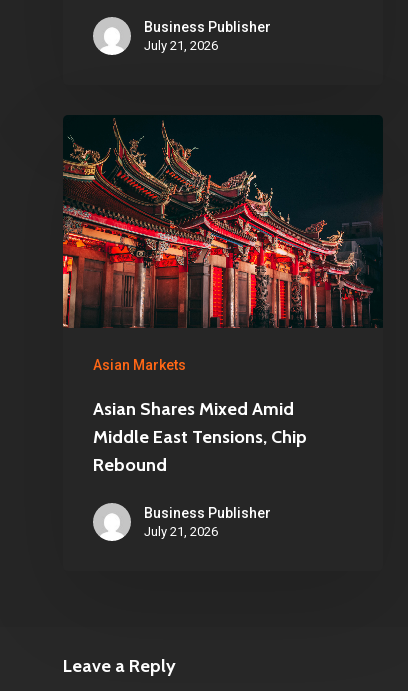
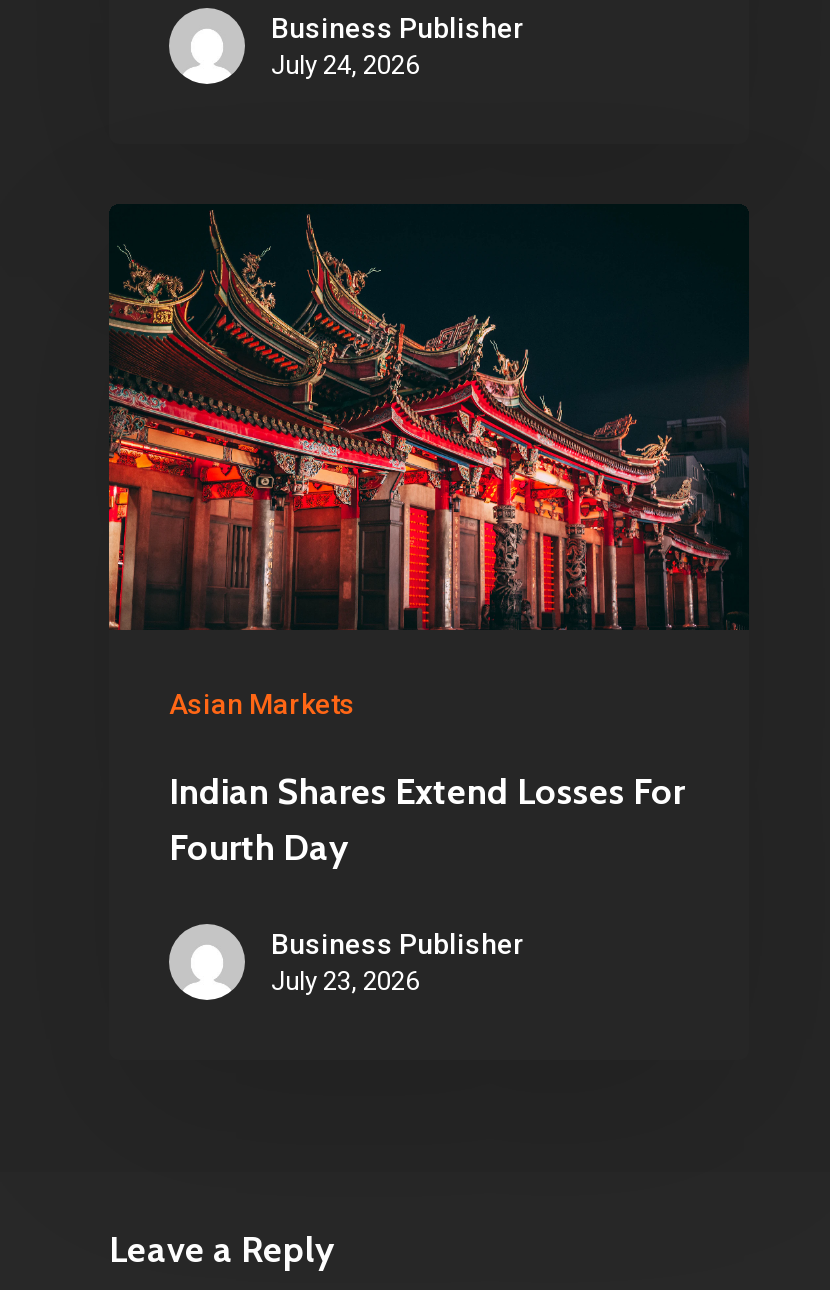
[144,38,218,53] July 21, 2026 -> [271,49,419,79] July 24, 2026
[93,398,307,476] Asian Shares Mixed Amid | Middle East Tensions, Chip | Rebound -> [169,770,685,870] Indian Shares Extend Losses For | Fourth Day
[144,524,218,539] July 21, 2026 -> [271,966,419,996] July 23, 2026

